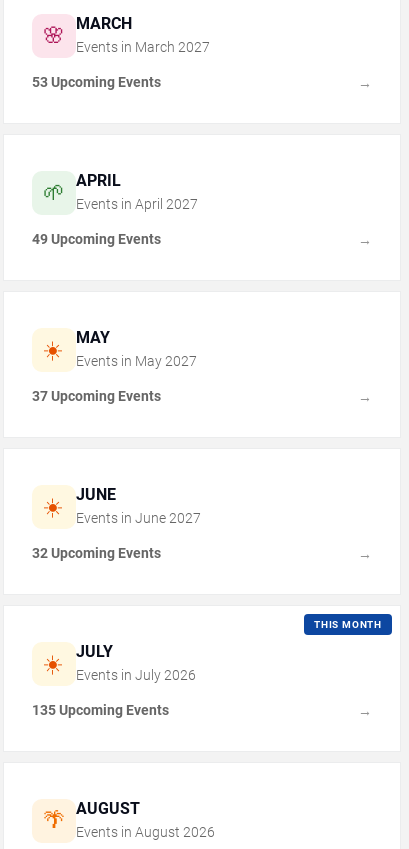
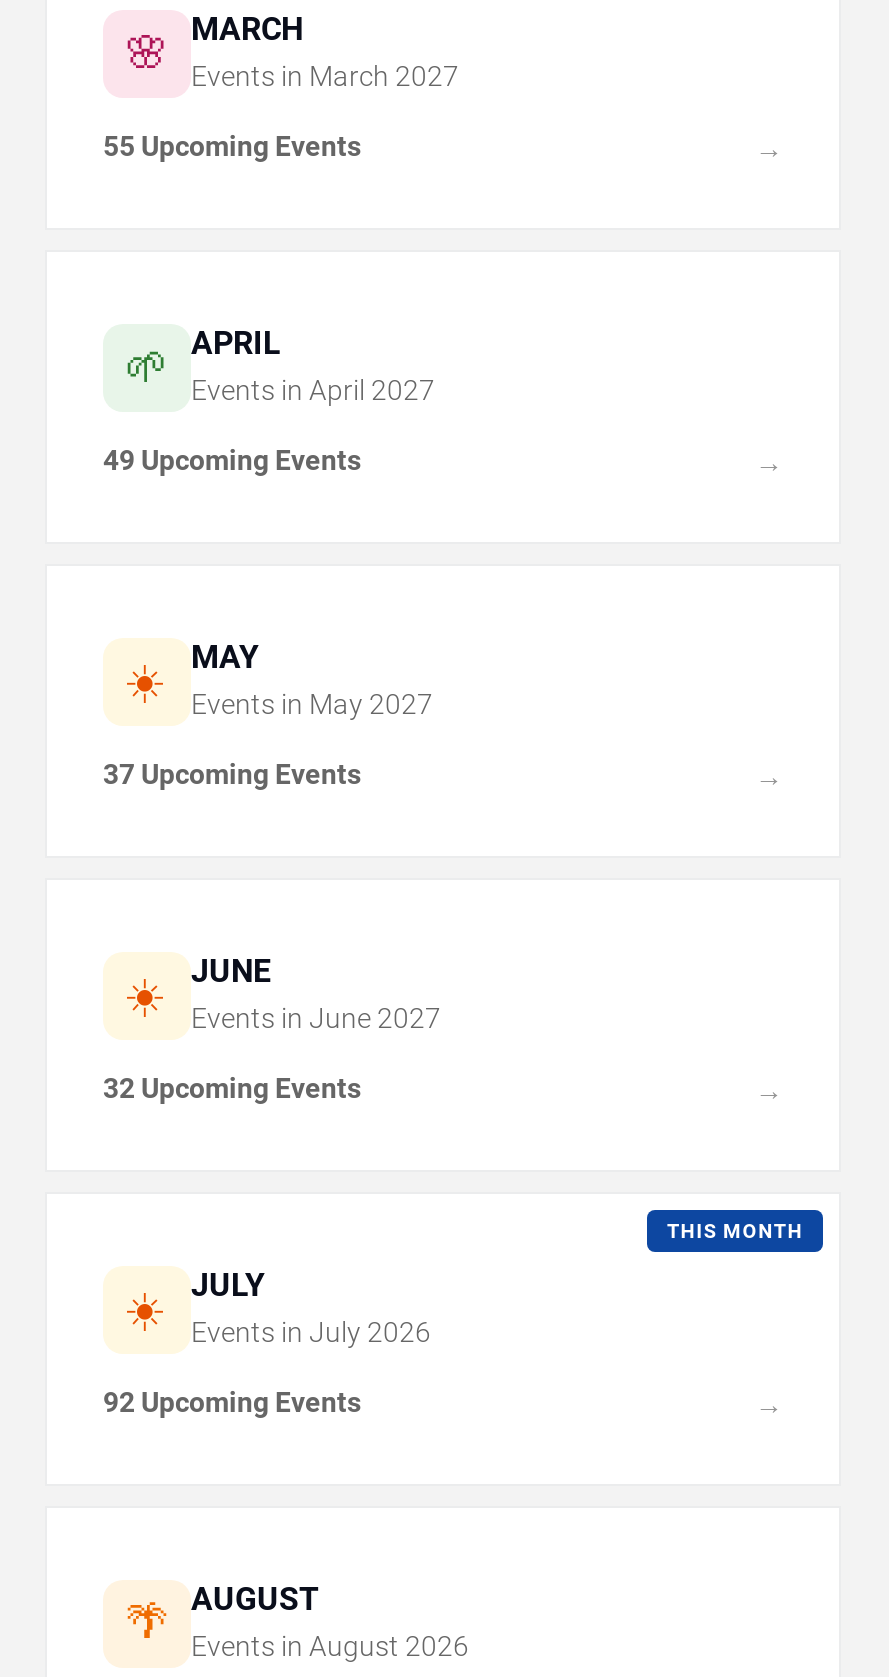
[32,74,161,90] 53 Upcoming Events -> [103,131,361,163] 55 Upcoming Events
[32,702,169,718] 135 Upcoming Events -> [103,1387,361,1419] 92 Upcoming Events

